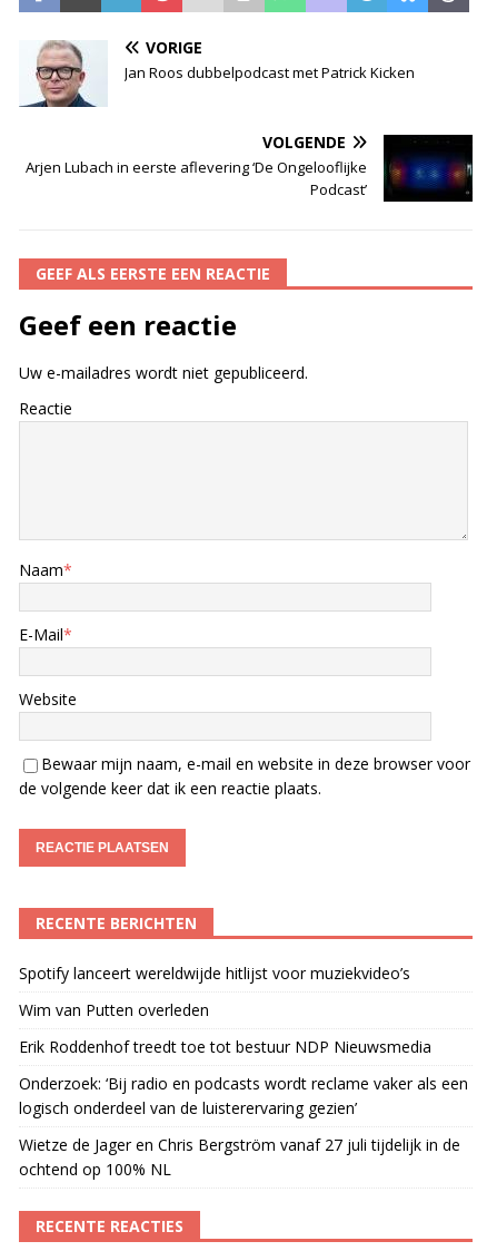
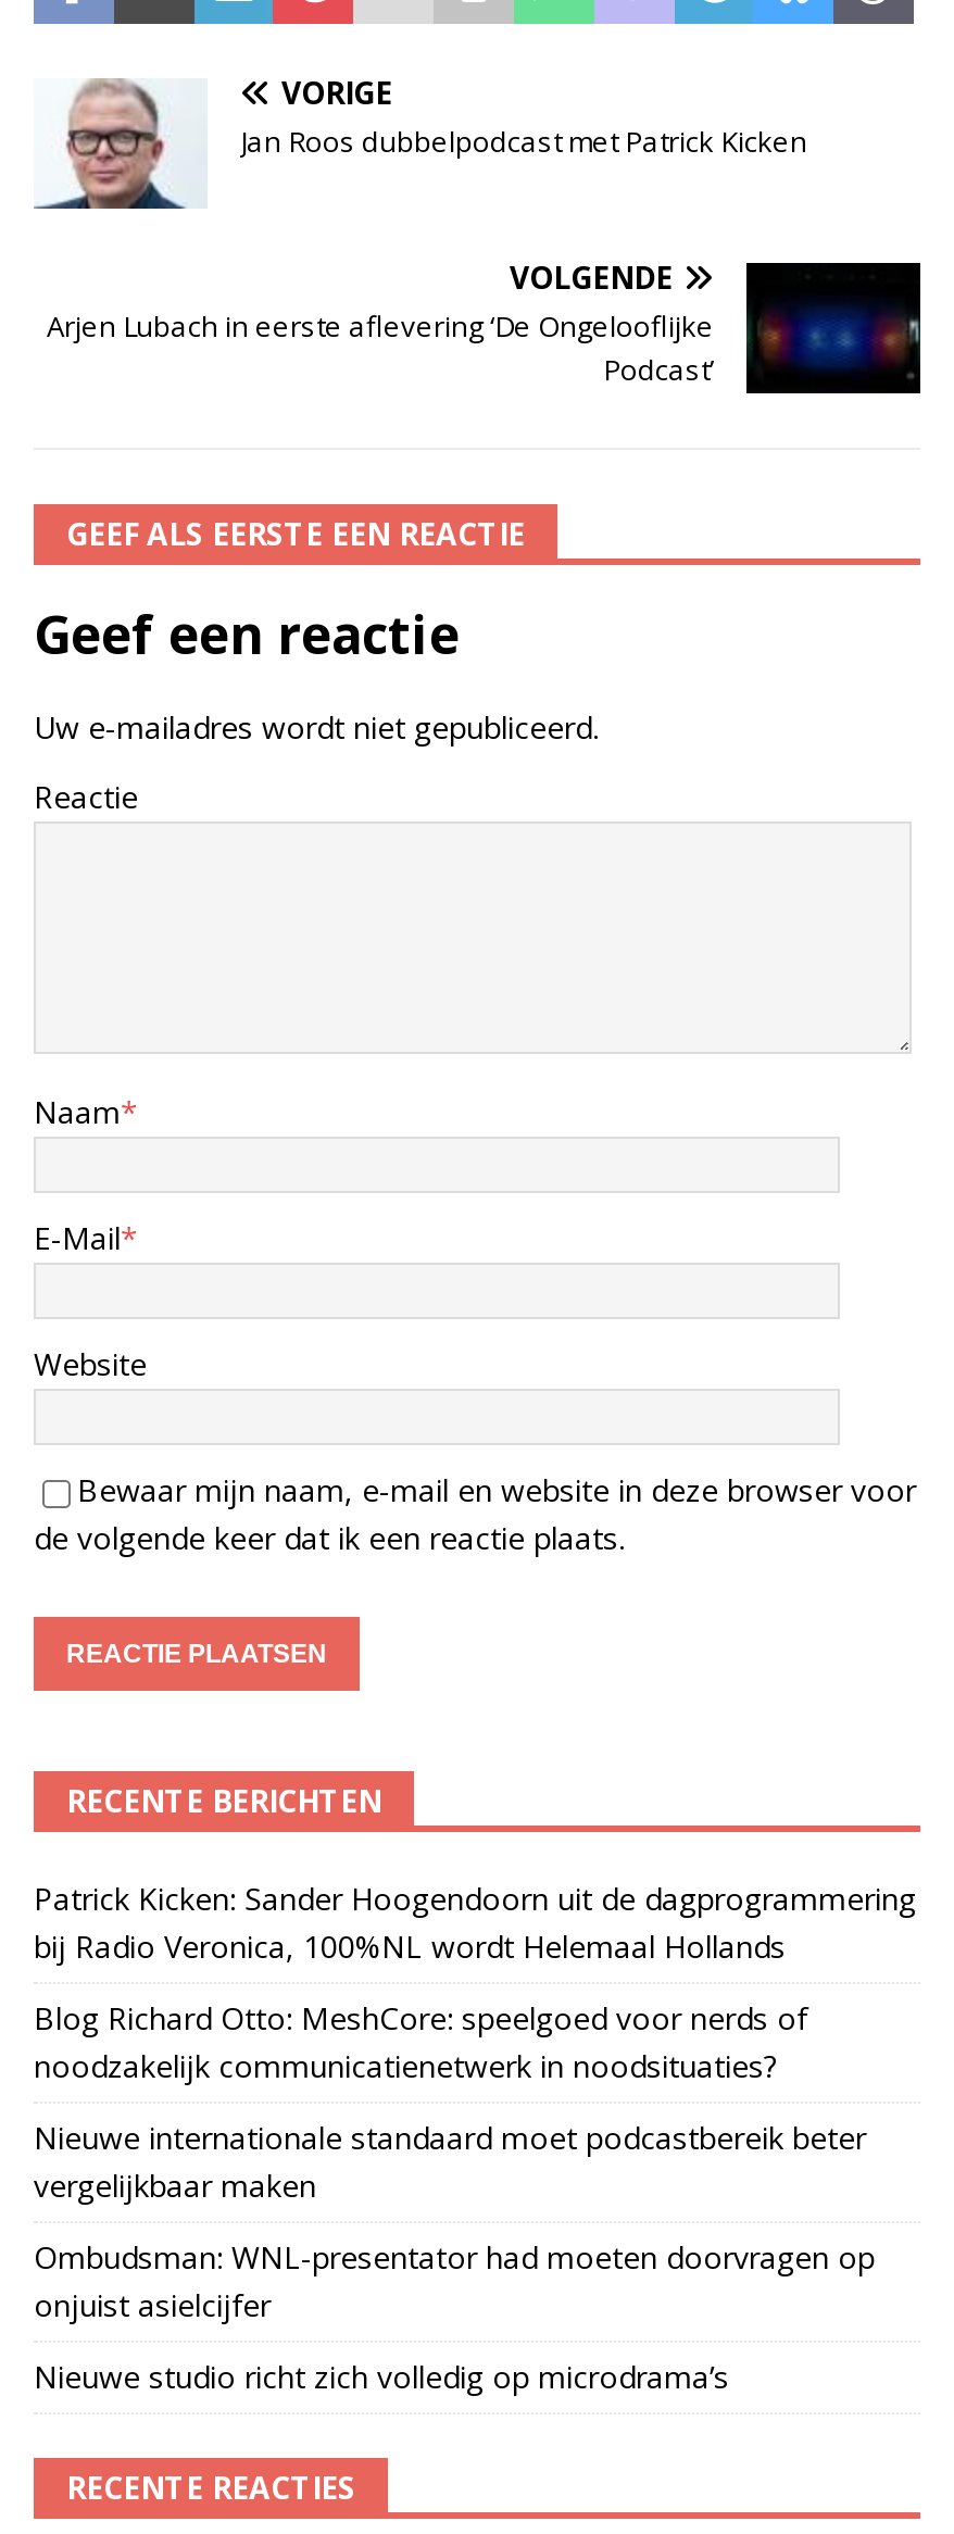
[19,963,410,984] Spotify lanceert wereldwijde hitlijst voor muziekvideo’s -> [34,1878,916,1967] Patrick Kicken: Sander Hoogendoorn uit de dagprogrammering | bij Radio Veronica, 100%NL wordt Helemaal Hollands
[19,999,209,1021] Wim van Putten overleden -> [34,1997,807,2087] Blog Richard Otto: MeshCore: speelgoed voor nerds of | noodzakelijk communicatienetwerk in noodsituaties?
[19,1036,431,1057] Erik Roddenhof treedt toe tot bestuur NDP Nieuwsmedia -> [34,2117,866,2206] Nieuwe internationale standaard moet podcastbereik beter | vergelijkbaar maken
[19,1073,468,1119] Onderzoek: ‘Bij radio en podcasts wordt reclame vaker als een | logisch onderdeel van de luisterervaring gezien’ -> [34,2236,875,2326] Ombudsman: WNL-presentator had moeten doorvragen op | onjuist asielcijfer
[19,1134,460,1180] Wietze de Jager en Chris Bergström vanaf 27 juli tijdelijk in de | ochtend op 100% NL -> [34,2356,729,2397] Nieuwe studio richt zich volledig op microdrama’s

